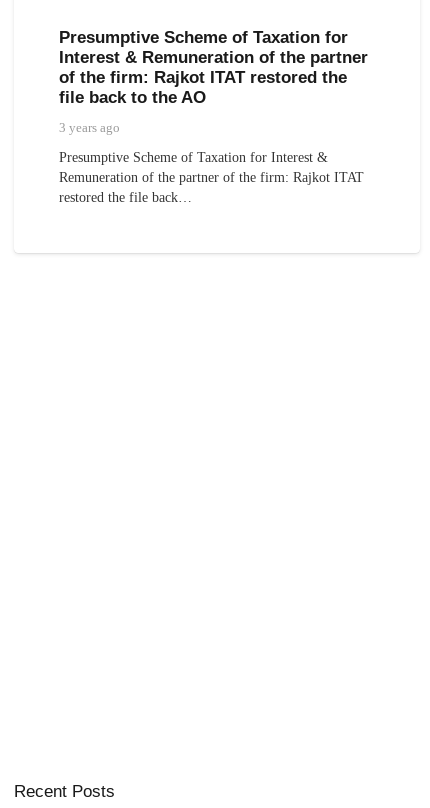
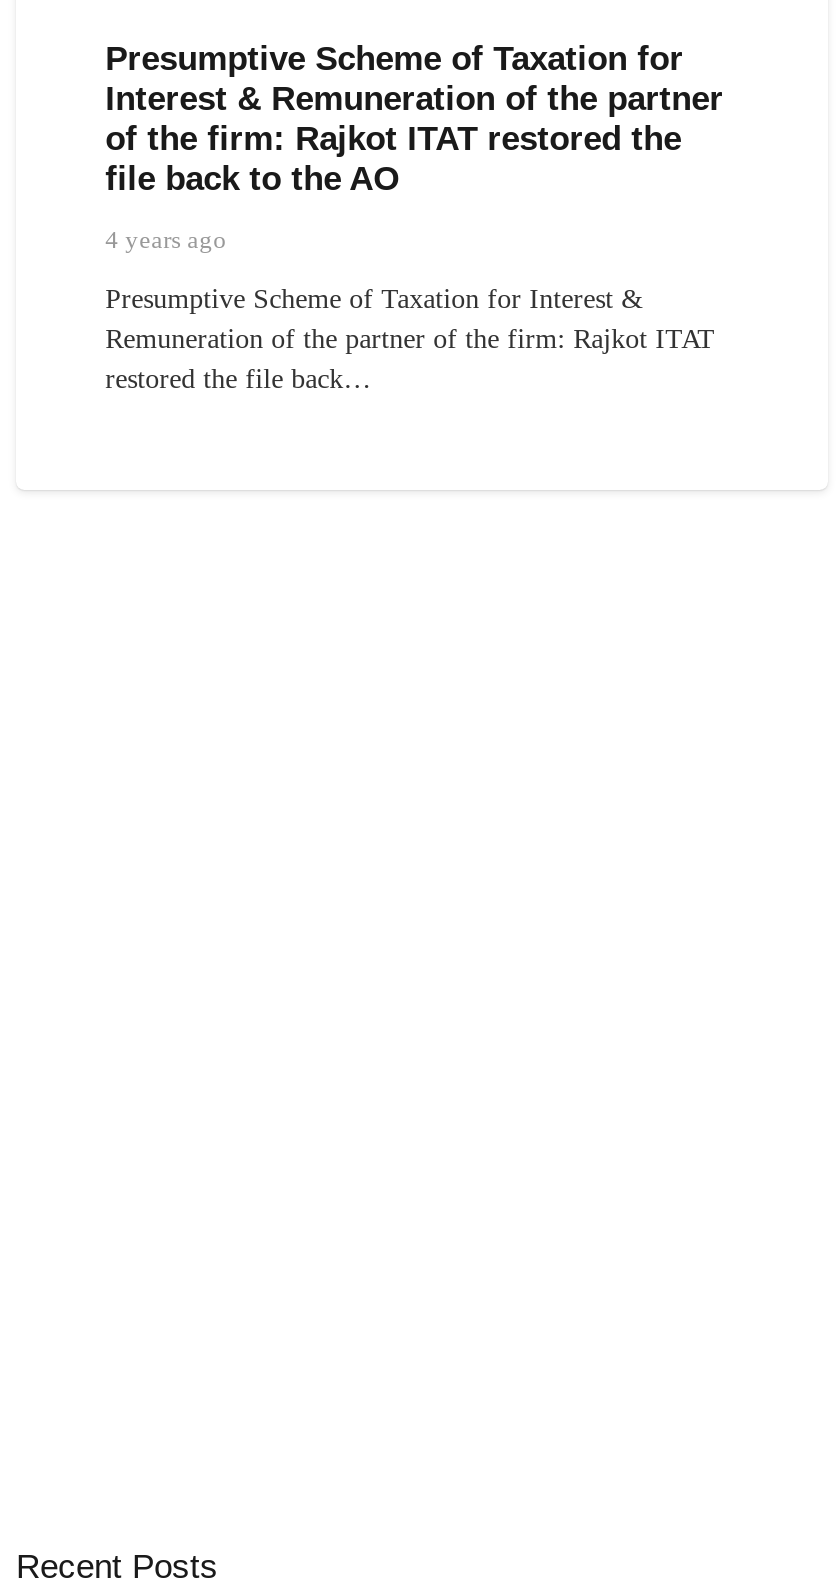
[59,121,120,135] 3 years ago -> [105,226,227,254] 4 years ago

